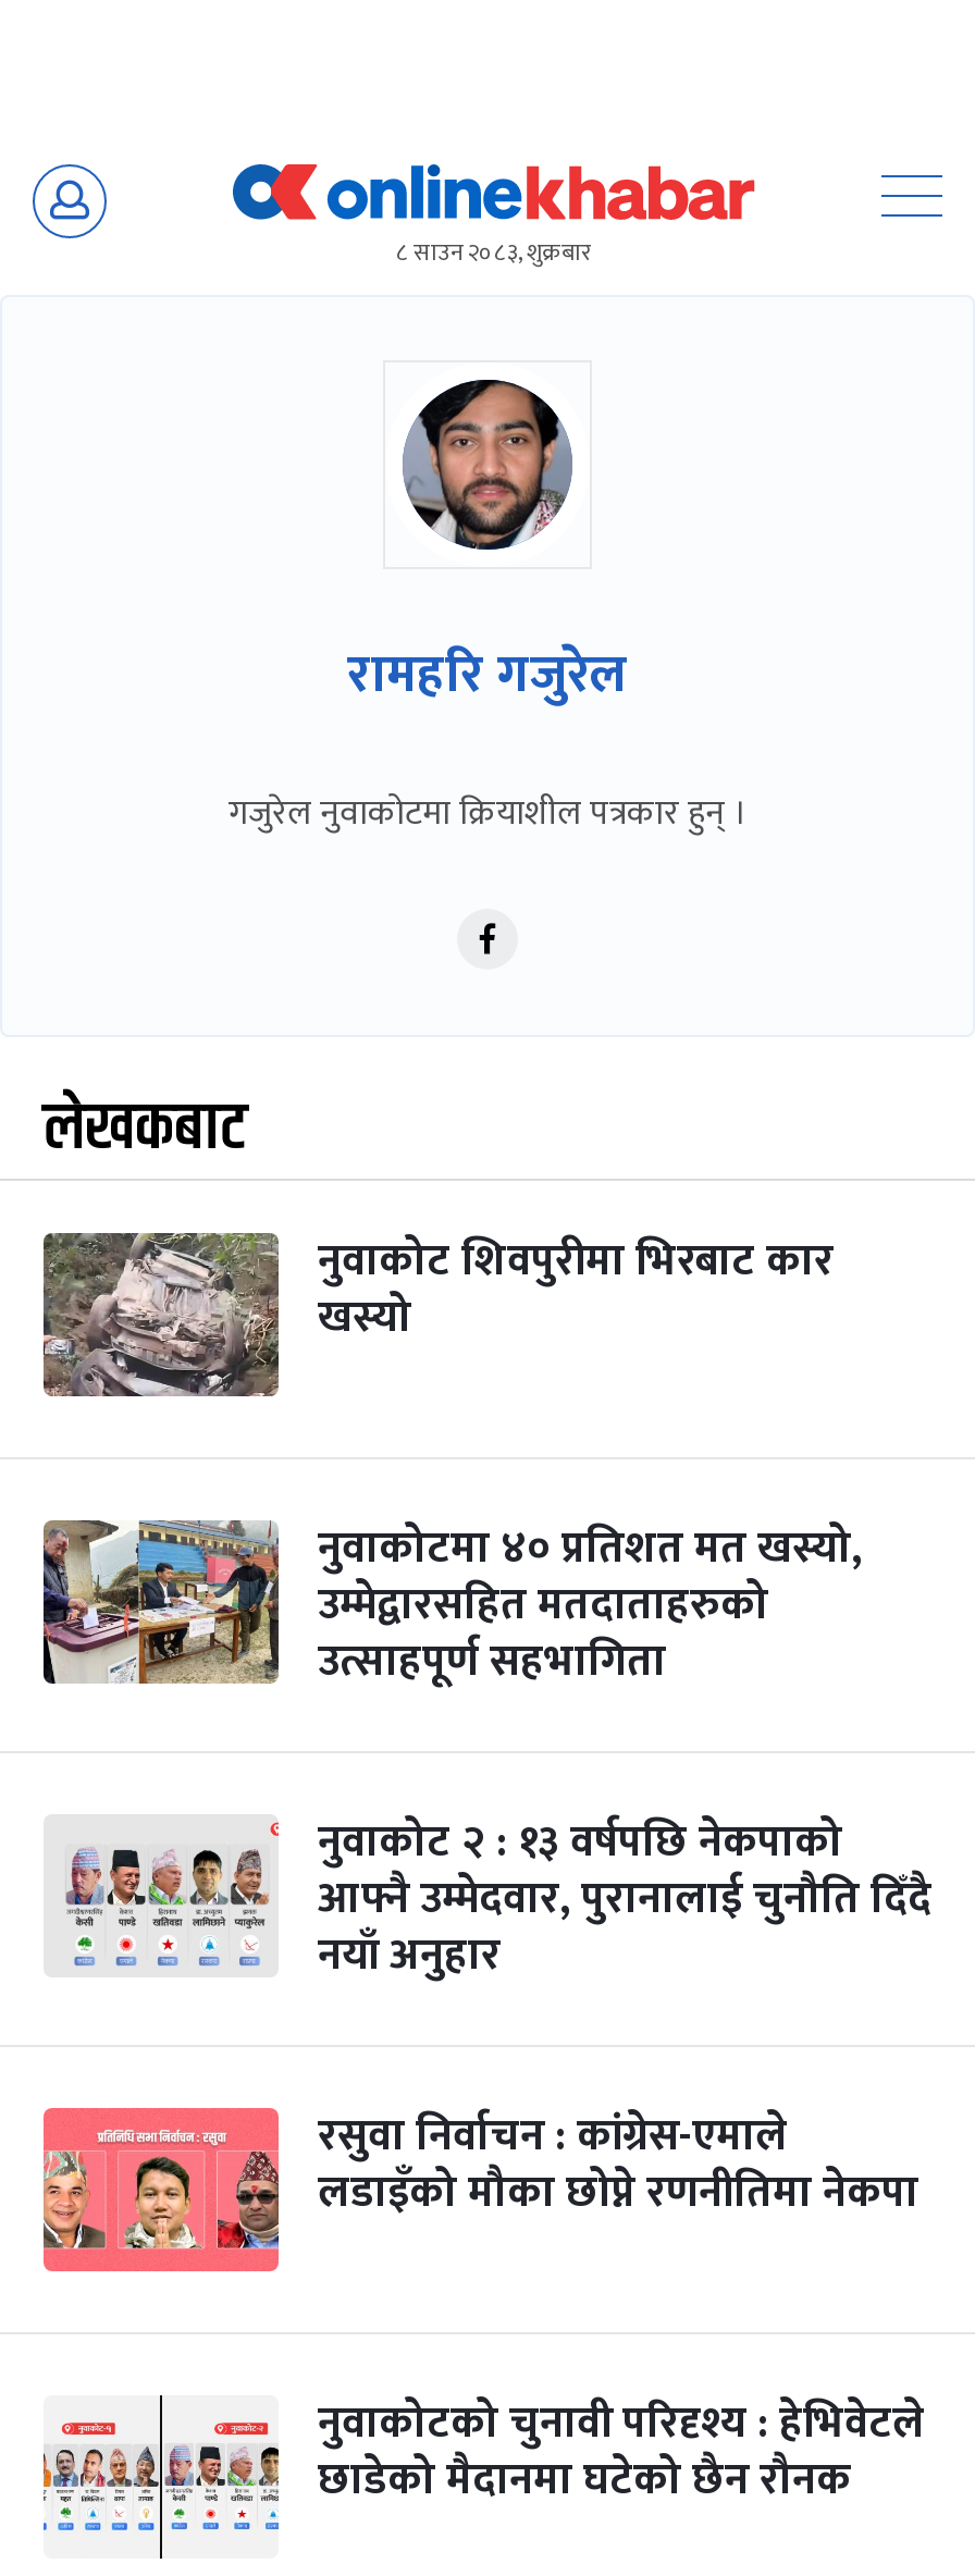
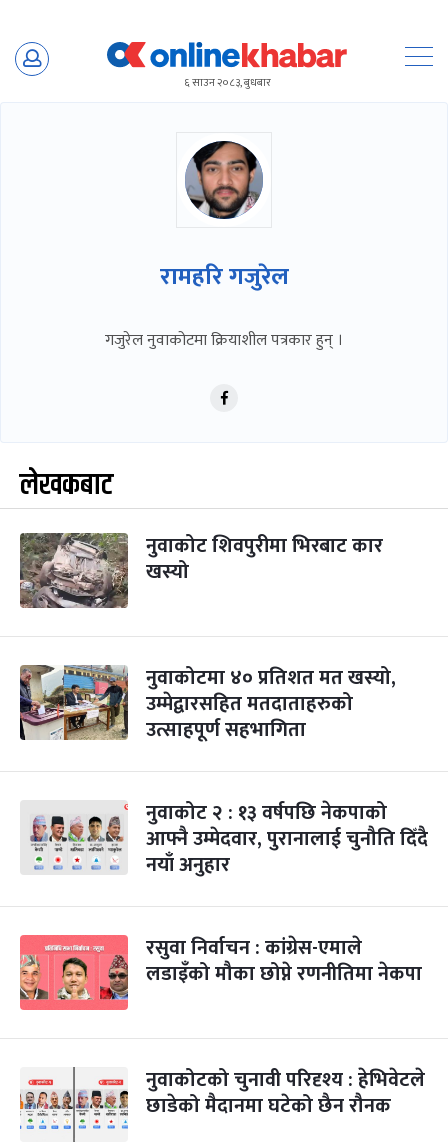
[396,234,592,273] ८ साउन २०८३, शुक्रबार -> [183,74,270,92] ६ साउन २०८३, बुधबार

